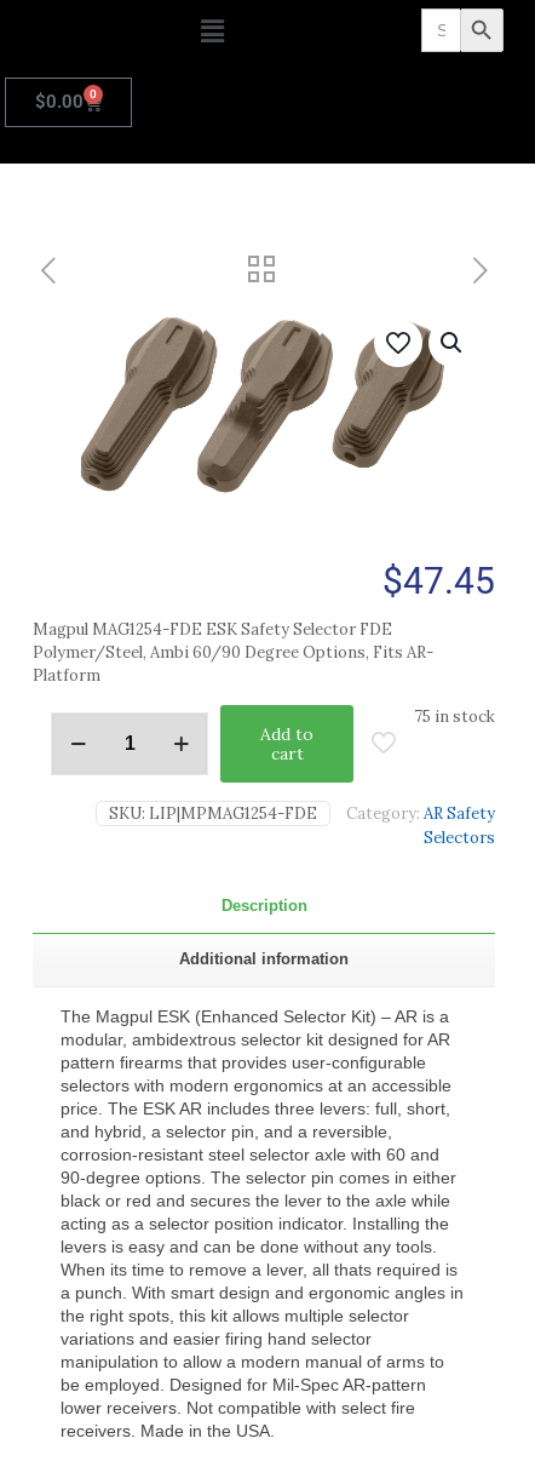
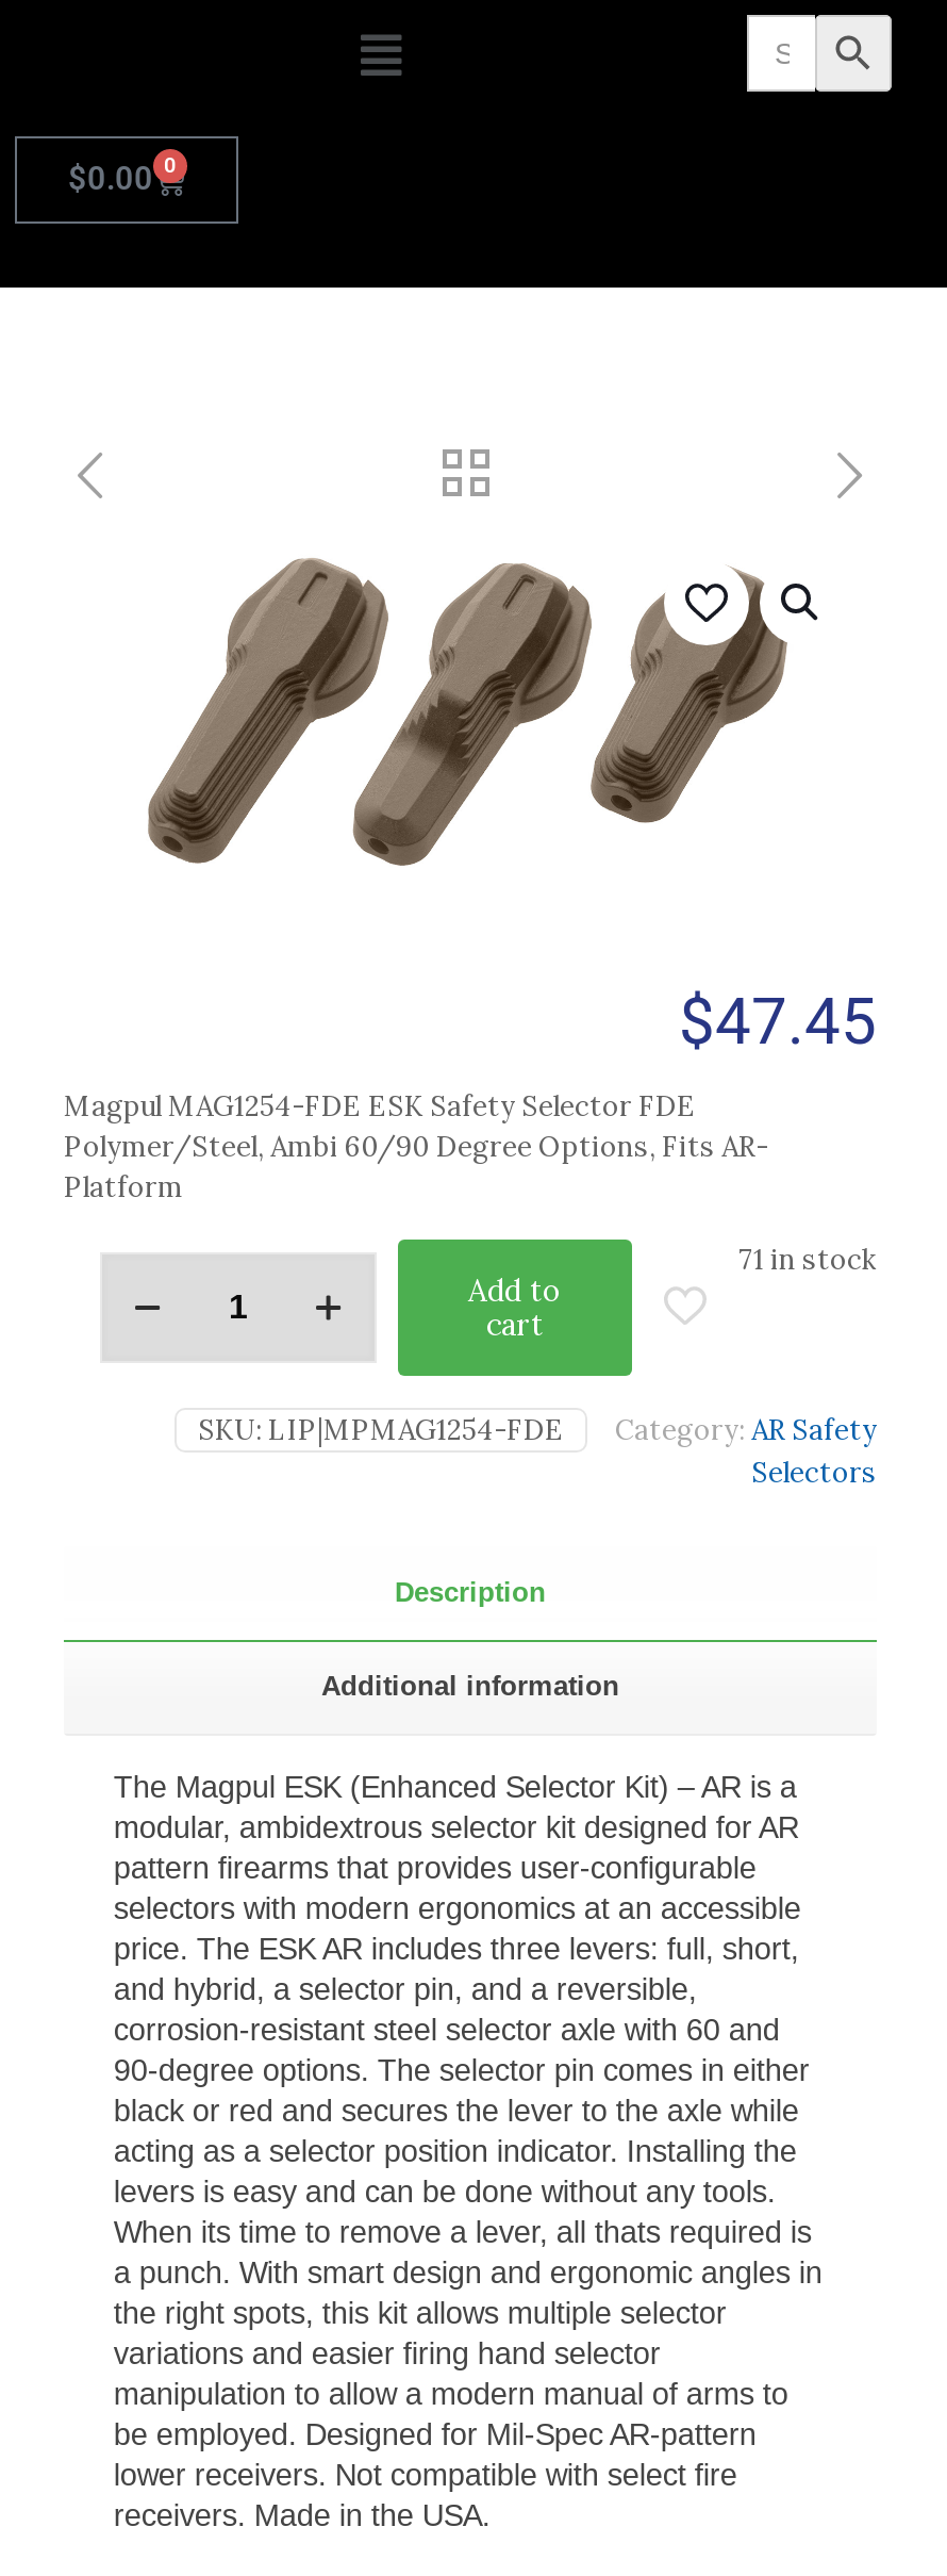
[414,706,495,727] 75 in stock -> [738,1241,877,1277] 71 in stock

